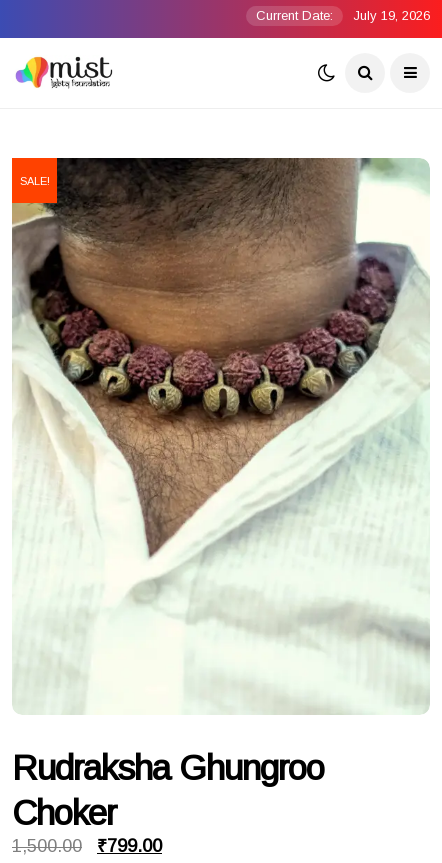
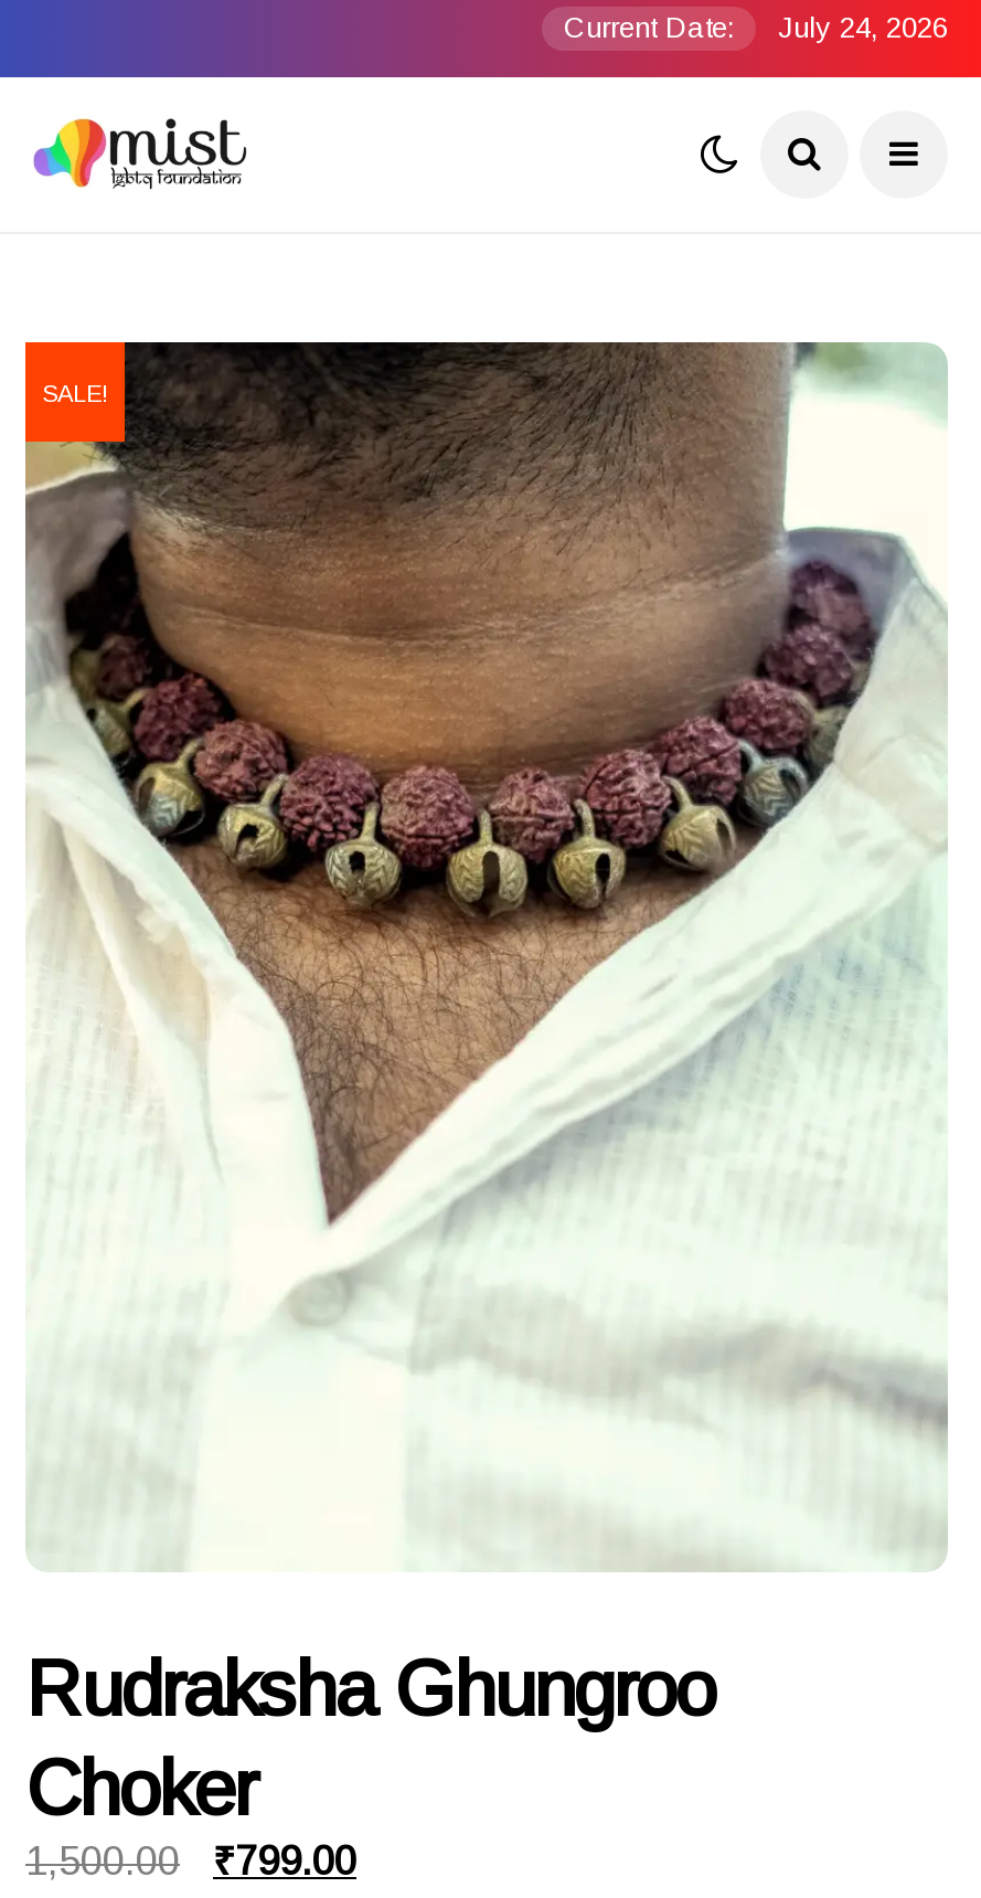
[256,8,430,23] Current Date: July 19, 2026 -> [564,11,948,44] Current Date: July 24, 2026

